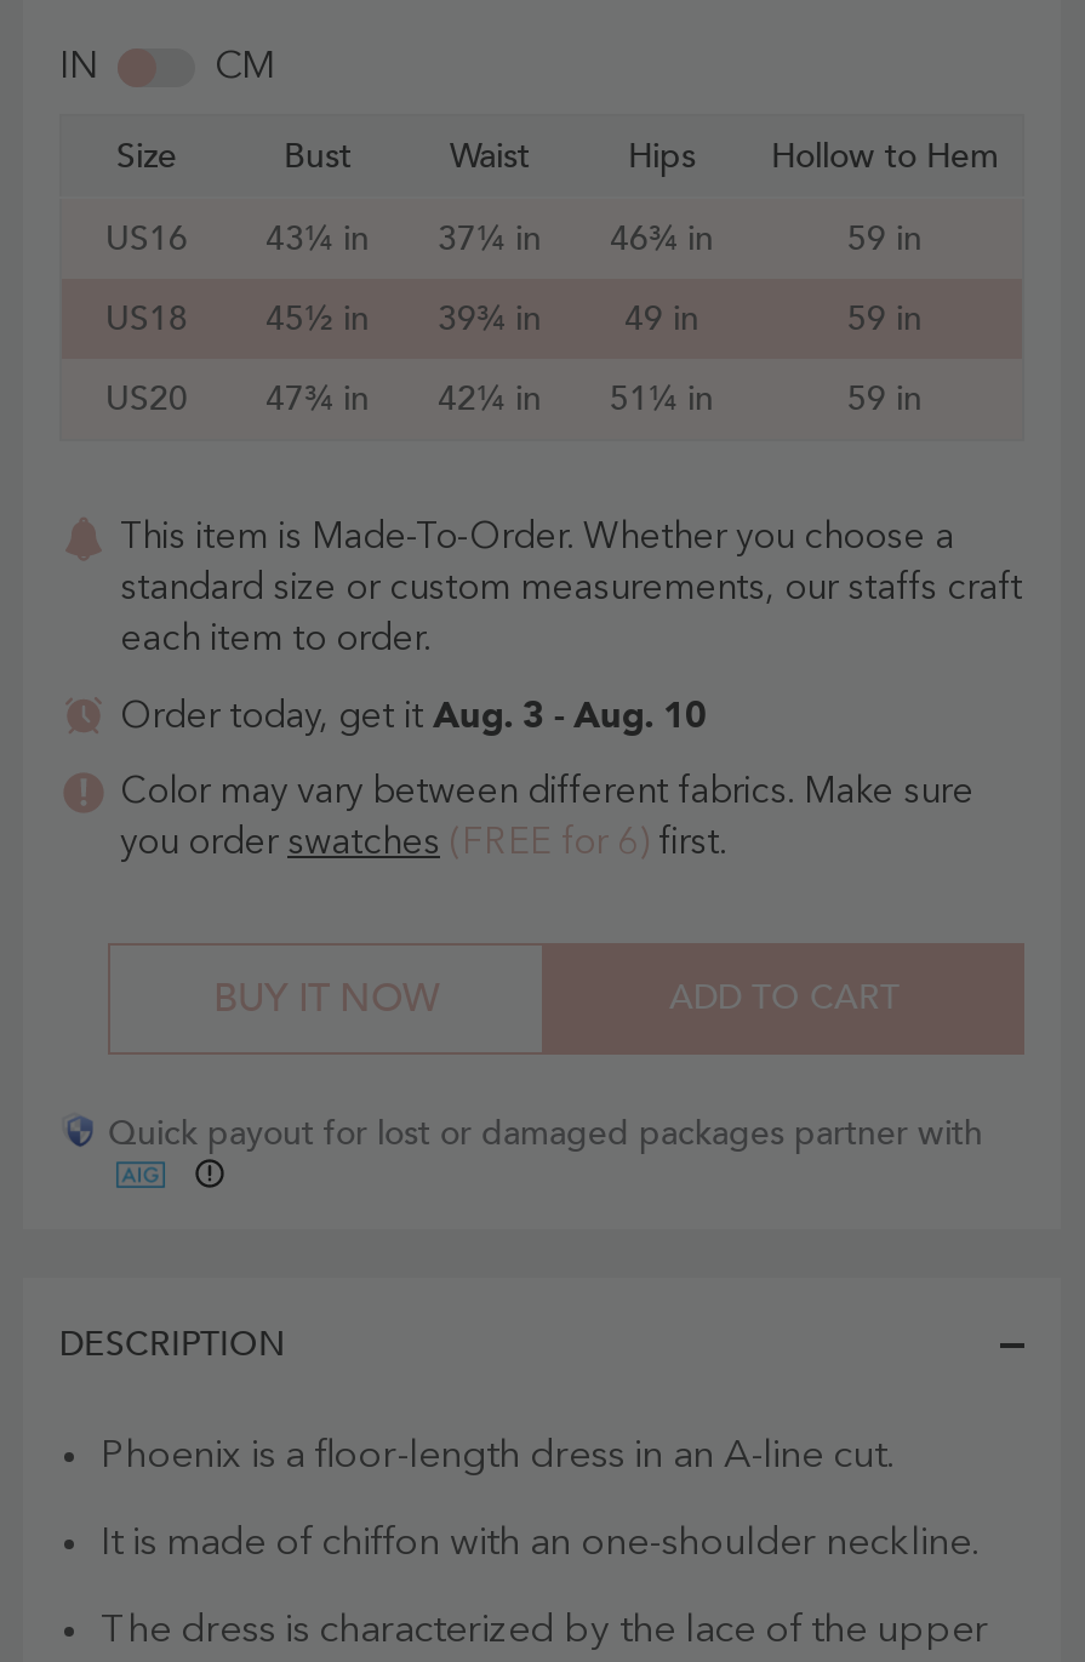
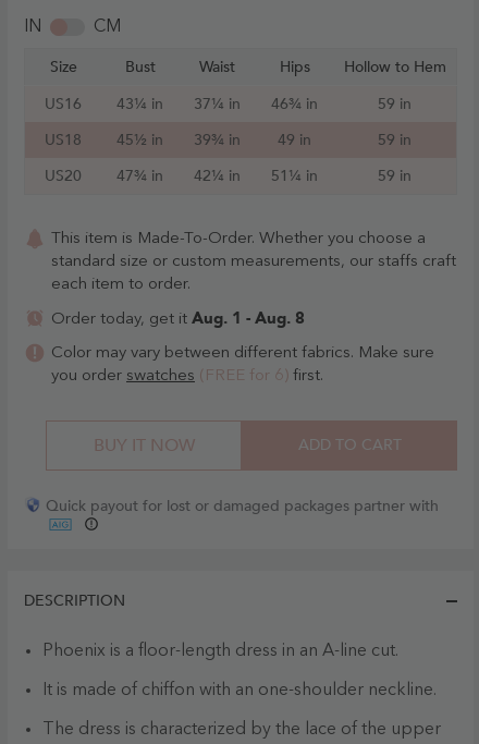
[120,690,707,739] Order today, get it Aug. 3 - Aug. 10 -> [51,307,305,329] Order today, get it Aug. 1 - Aug. 8

